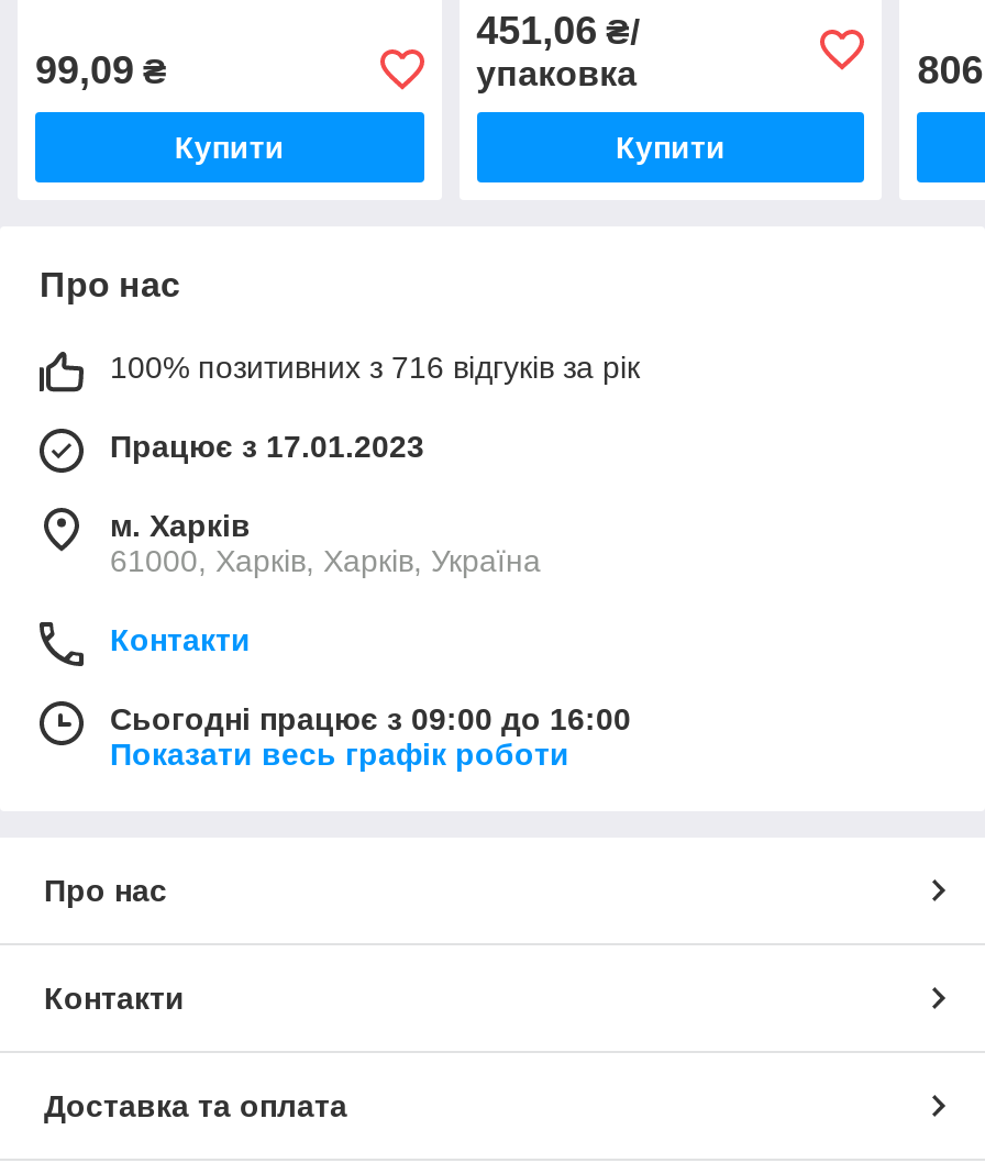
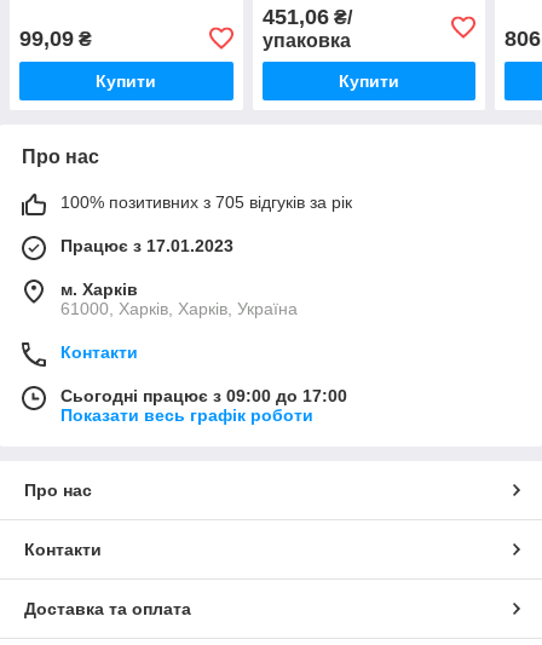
[110,349,640,384] 100% позитивних з 716 відгуків за рік -> [60,192,352,212] 100% позитивних з 705 відгуків за рік
[110,701,631,736] Сьогодні працює з 09:00 до 16:00 -> [60,386,347,405] Сьогодні працює з 09:00 до 17:00

